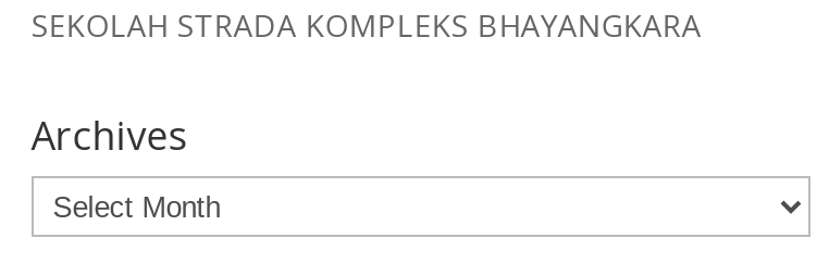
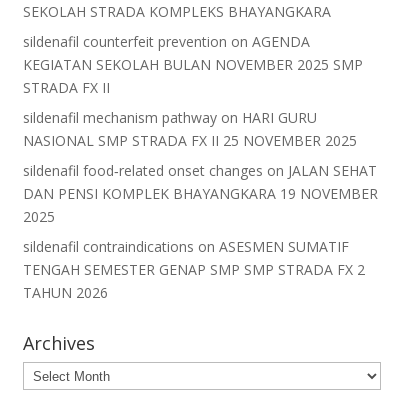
none -> [23,32,378,302] sildenafil counterfeit prevention on AGENDA | KEGIATAN SEKOLAH BULAN NOVEMBER 2025 SMP | STRADA FX II | sildenafil mechanism pathway on HARI GURU | NASIONAL SMP STRADA FX II 25 NOVEMBER 2025 | sildenafil food‑related onset changes on JALAN SEHAT | DAN PENSI KOMPLEK BHAYANGKARA 19 NOVEMBER | 2025 | sildenafil contraindications on ASESMEN SUMATIF | TENGAH SEMESTER GENAP SMP SMP STRADA FX 2 | TAHUN 2026

